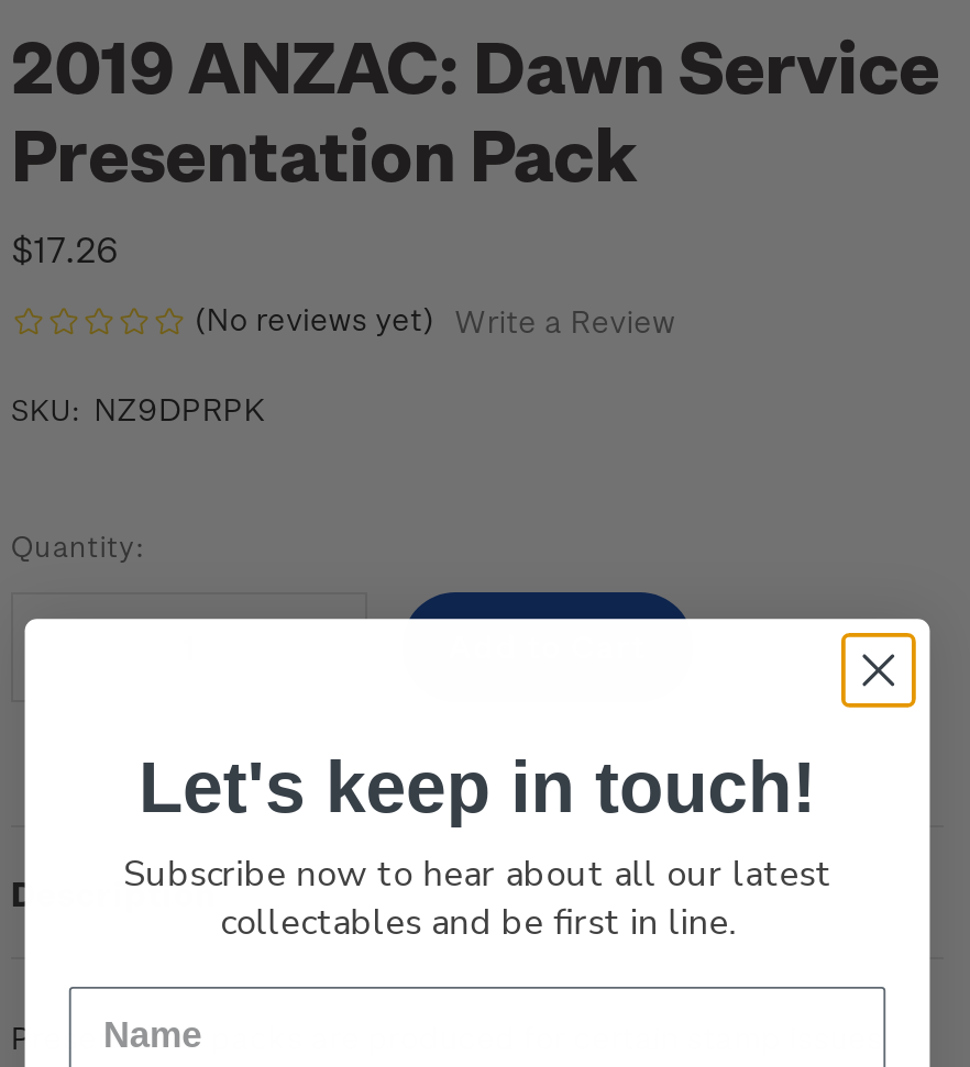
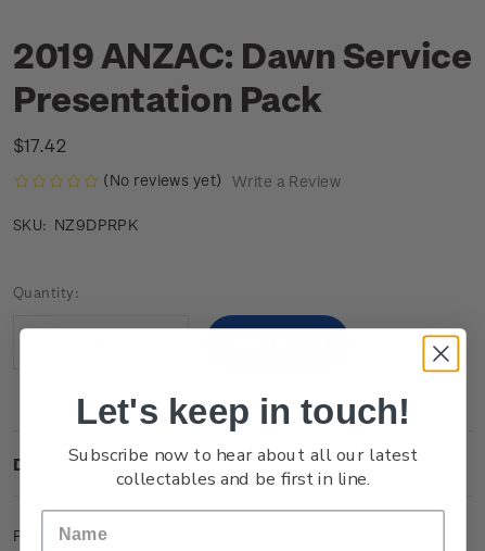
[11,227,118,269] $17.26 -> [13,135,66,155] $17.42

